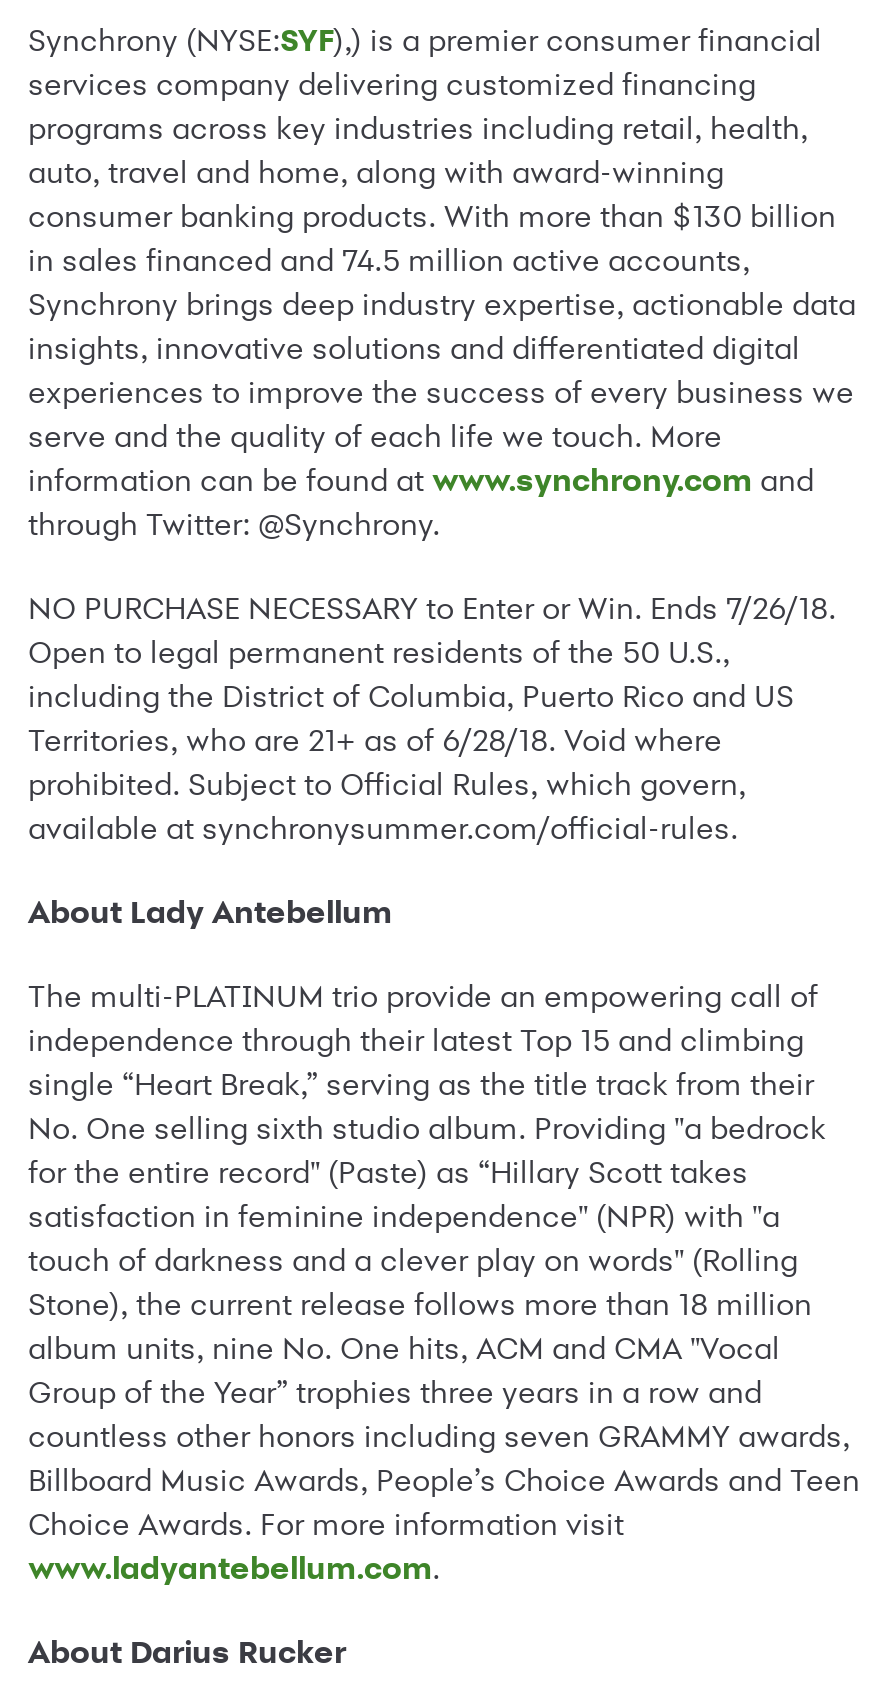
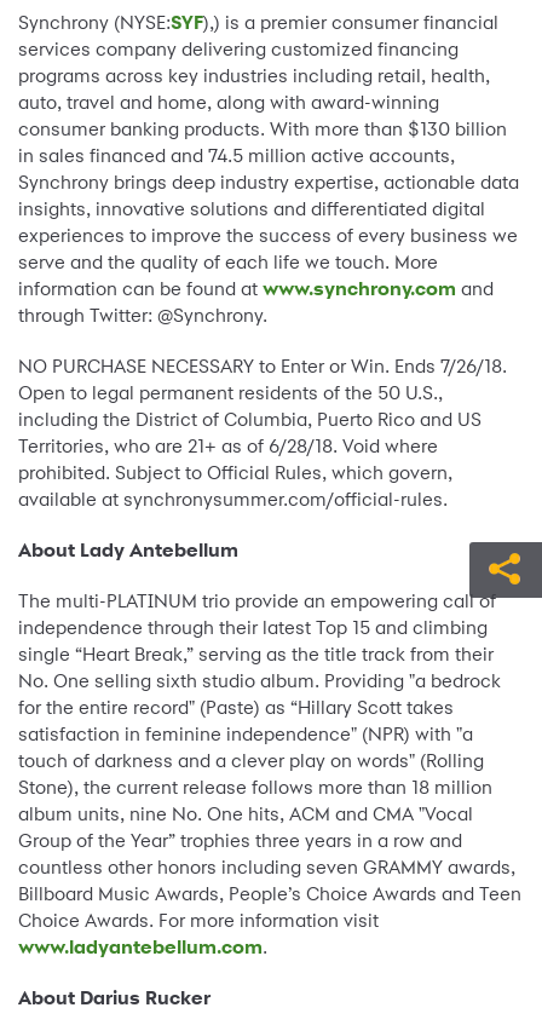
none -> [468,541,538,599] [image]

